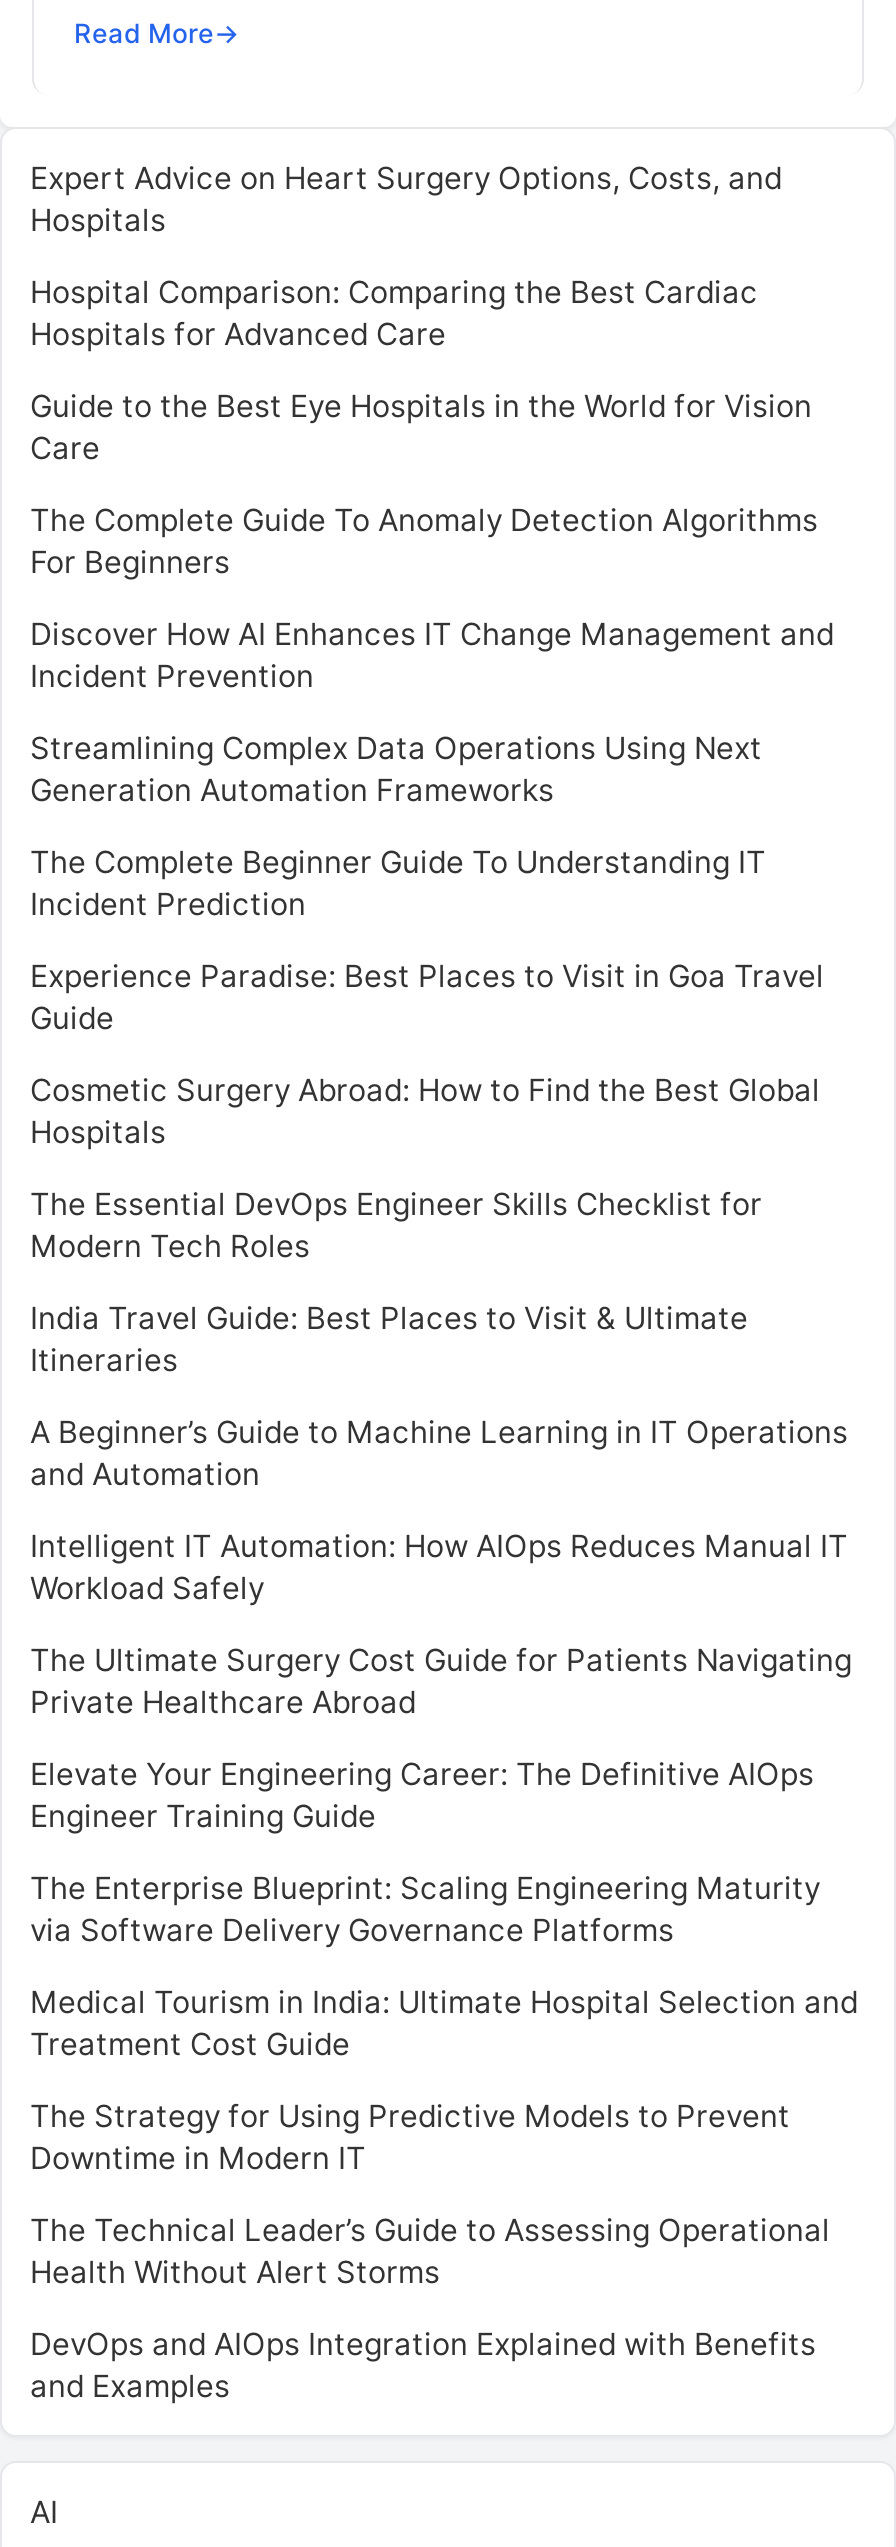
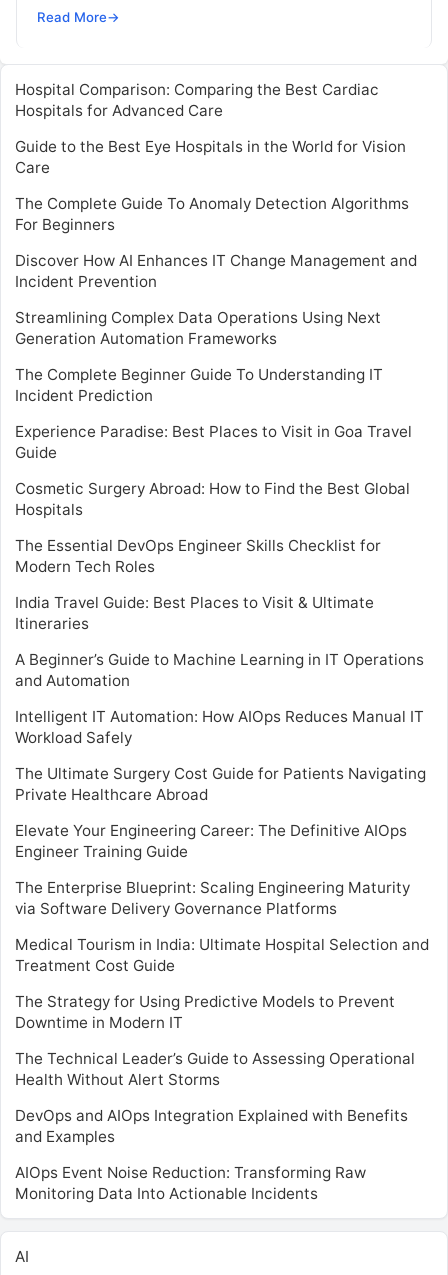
[30,159,782,239] Expert Advice on Heart Surgery Options, Costs, and | Hospitals -> none
moved [30,273,858,2405] -> [15,80,429,1146]: Hospital Comparison: Comparing the Best Cardiac | Hospitals for Advanced Care | Guide to the Best Eye Hospitals in the World for Vision | ... | DevOps and AIOps Integration Explained with Benefits | and Examples
none -> [15,1163,366,1203] AIOps Event Noise Reduction: Transforming Raw | Monitoring Data Into Actionable Incidents

